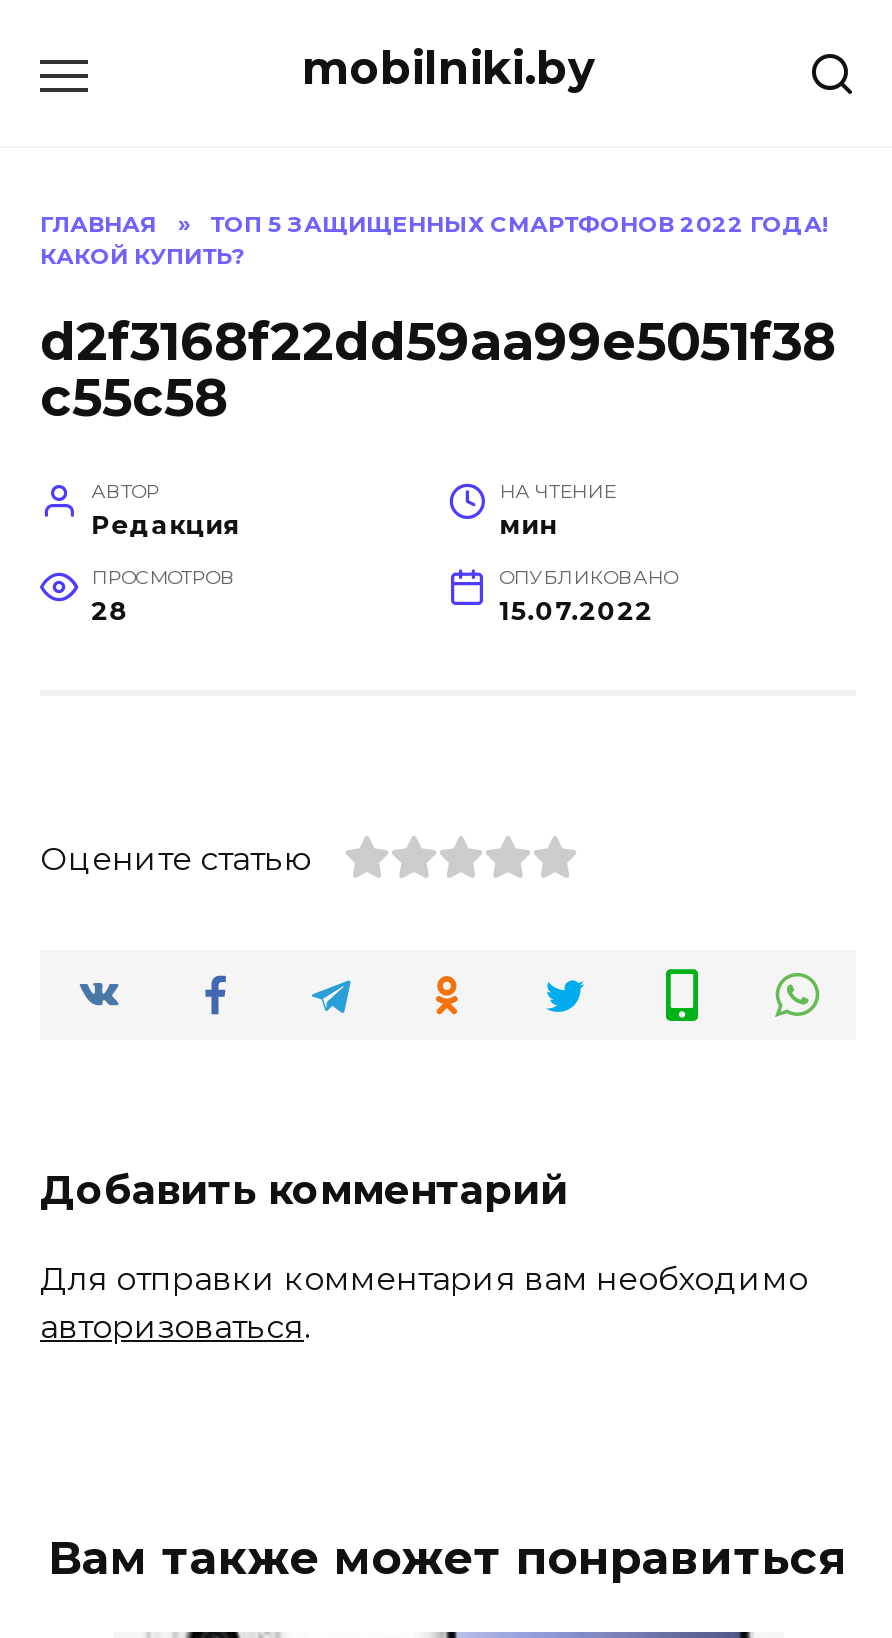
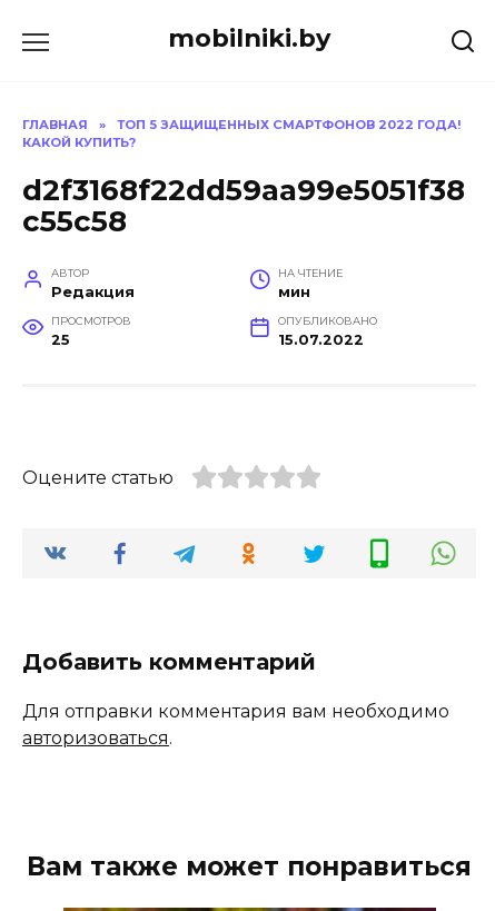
[91,596,129,626] 28 -> [51,331,70,348] 25

